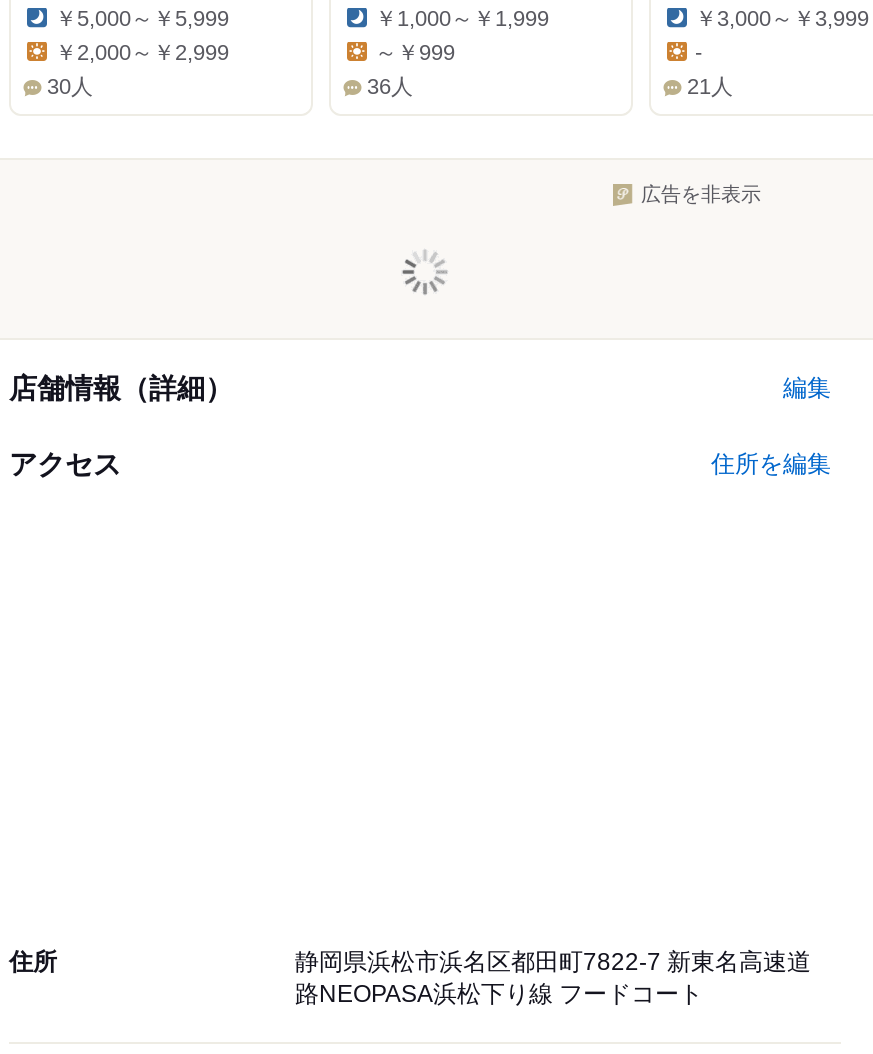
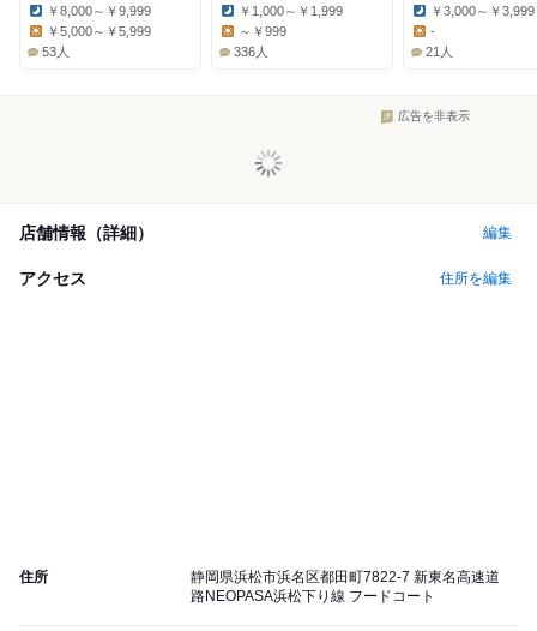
[55,7,229,31] ￥5,000～￥5,999 -> [47,4,151,18] ￥8,000～￥9,999
[47,41,229,99] ￥2,000～￥2,999 | 30人 -> [42,24,151,59] ￥5,000～￥5,999 | 53人
[367,75,413,99] 36人 -> [234,45,268,59] 336人

